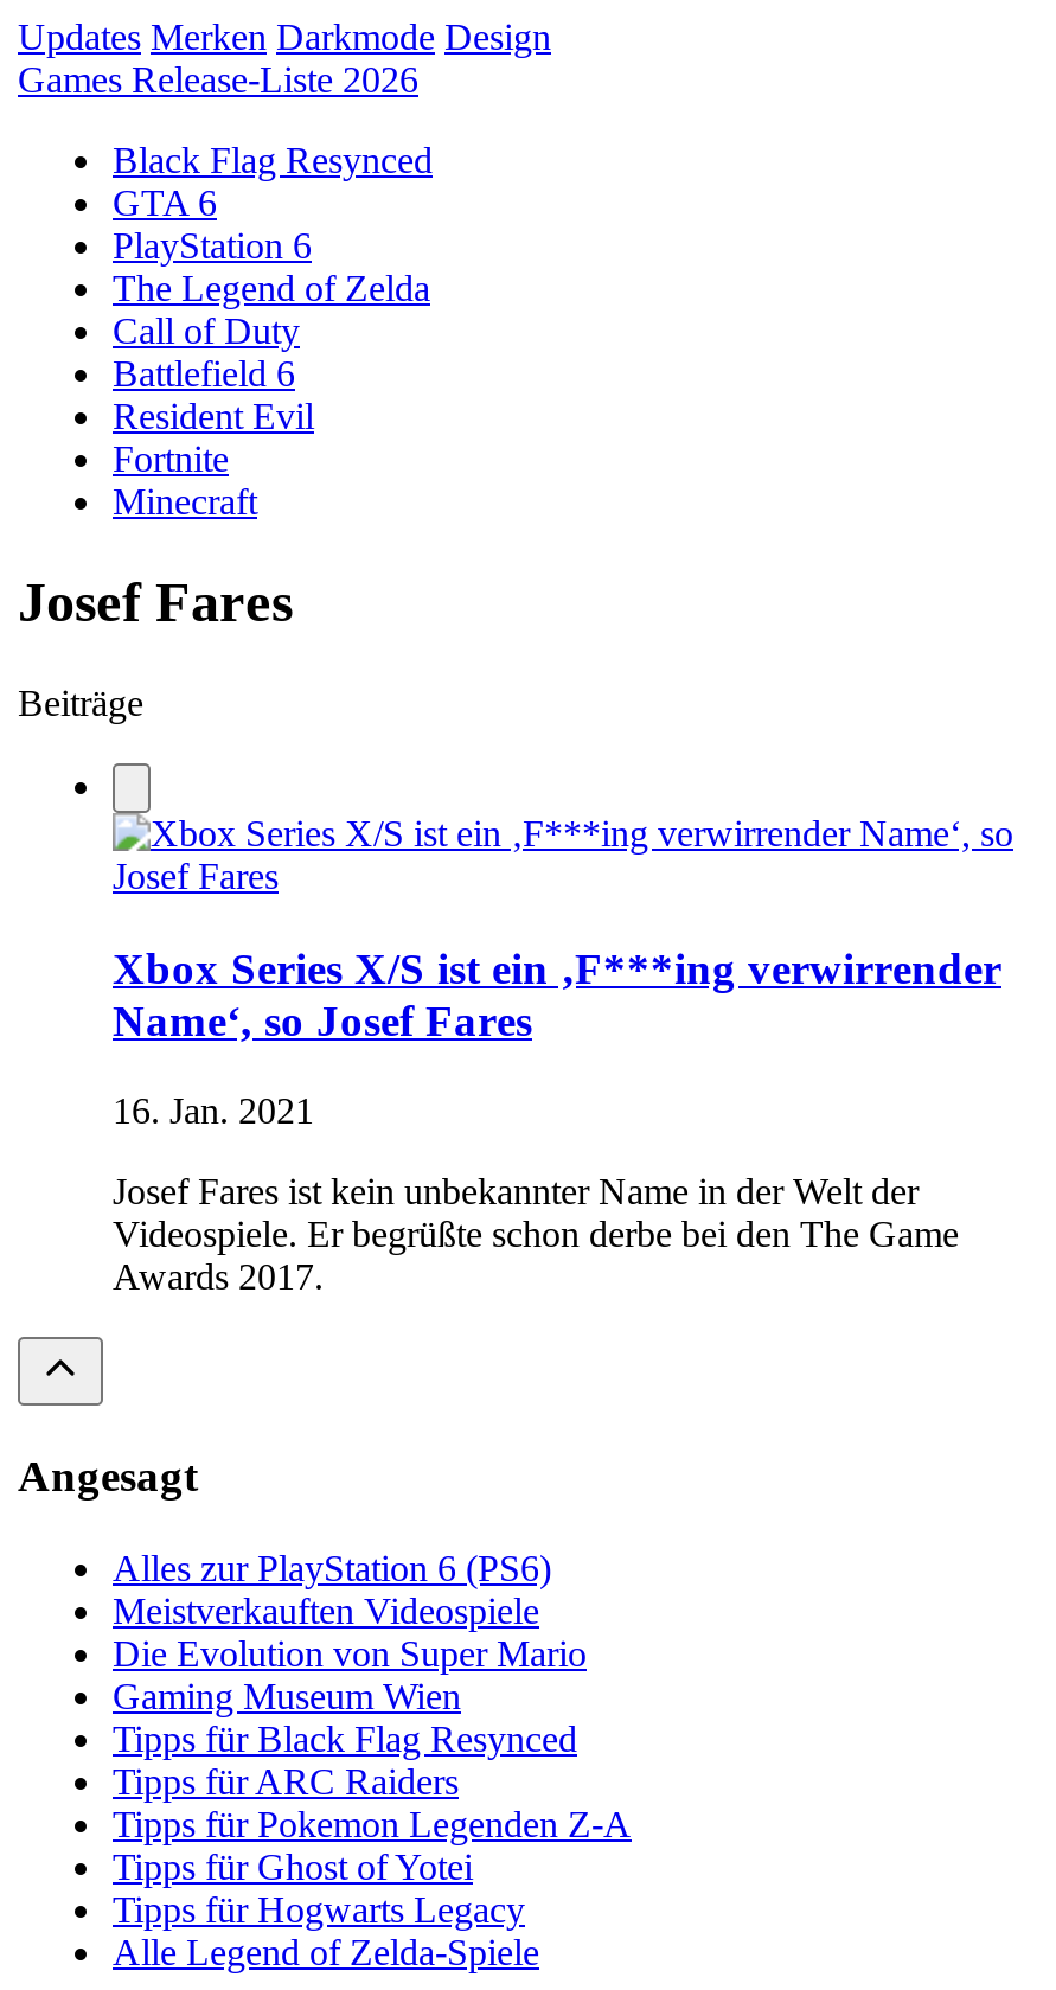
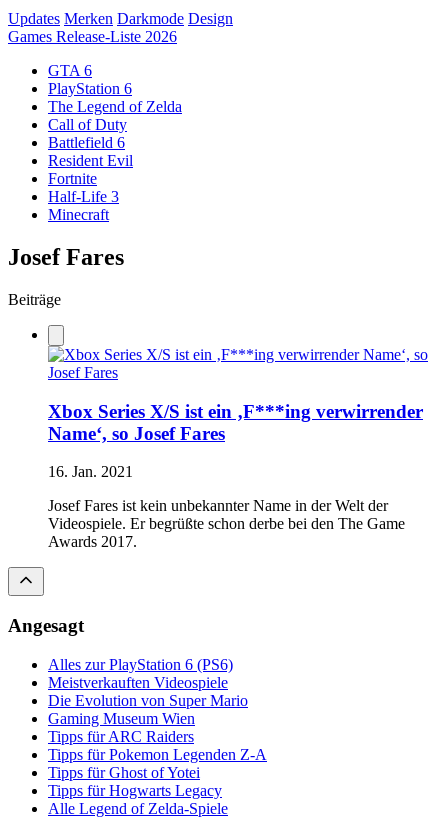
[113,140,433,180] Black Flag Resynced -> none
none -> [48,188,119,205] Half-Life 3
[113,1718,577,1758] Tipps für Black Flag Resynced -> none

